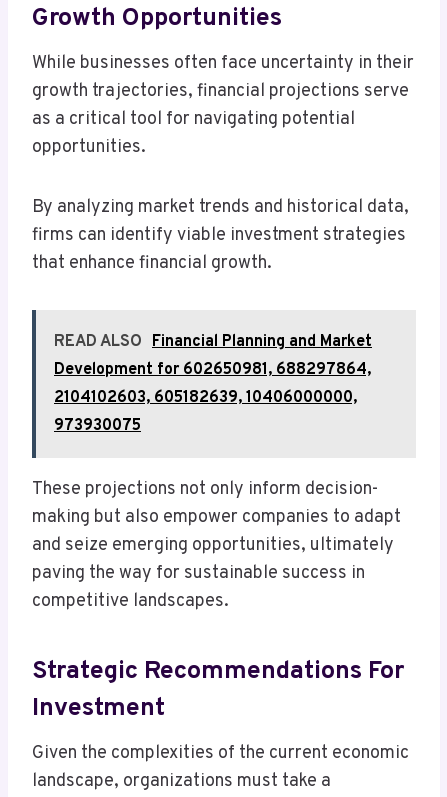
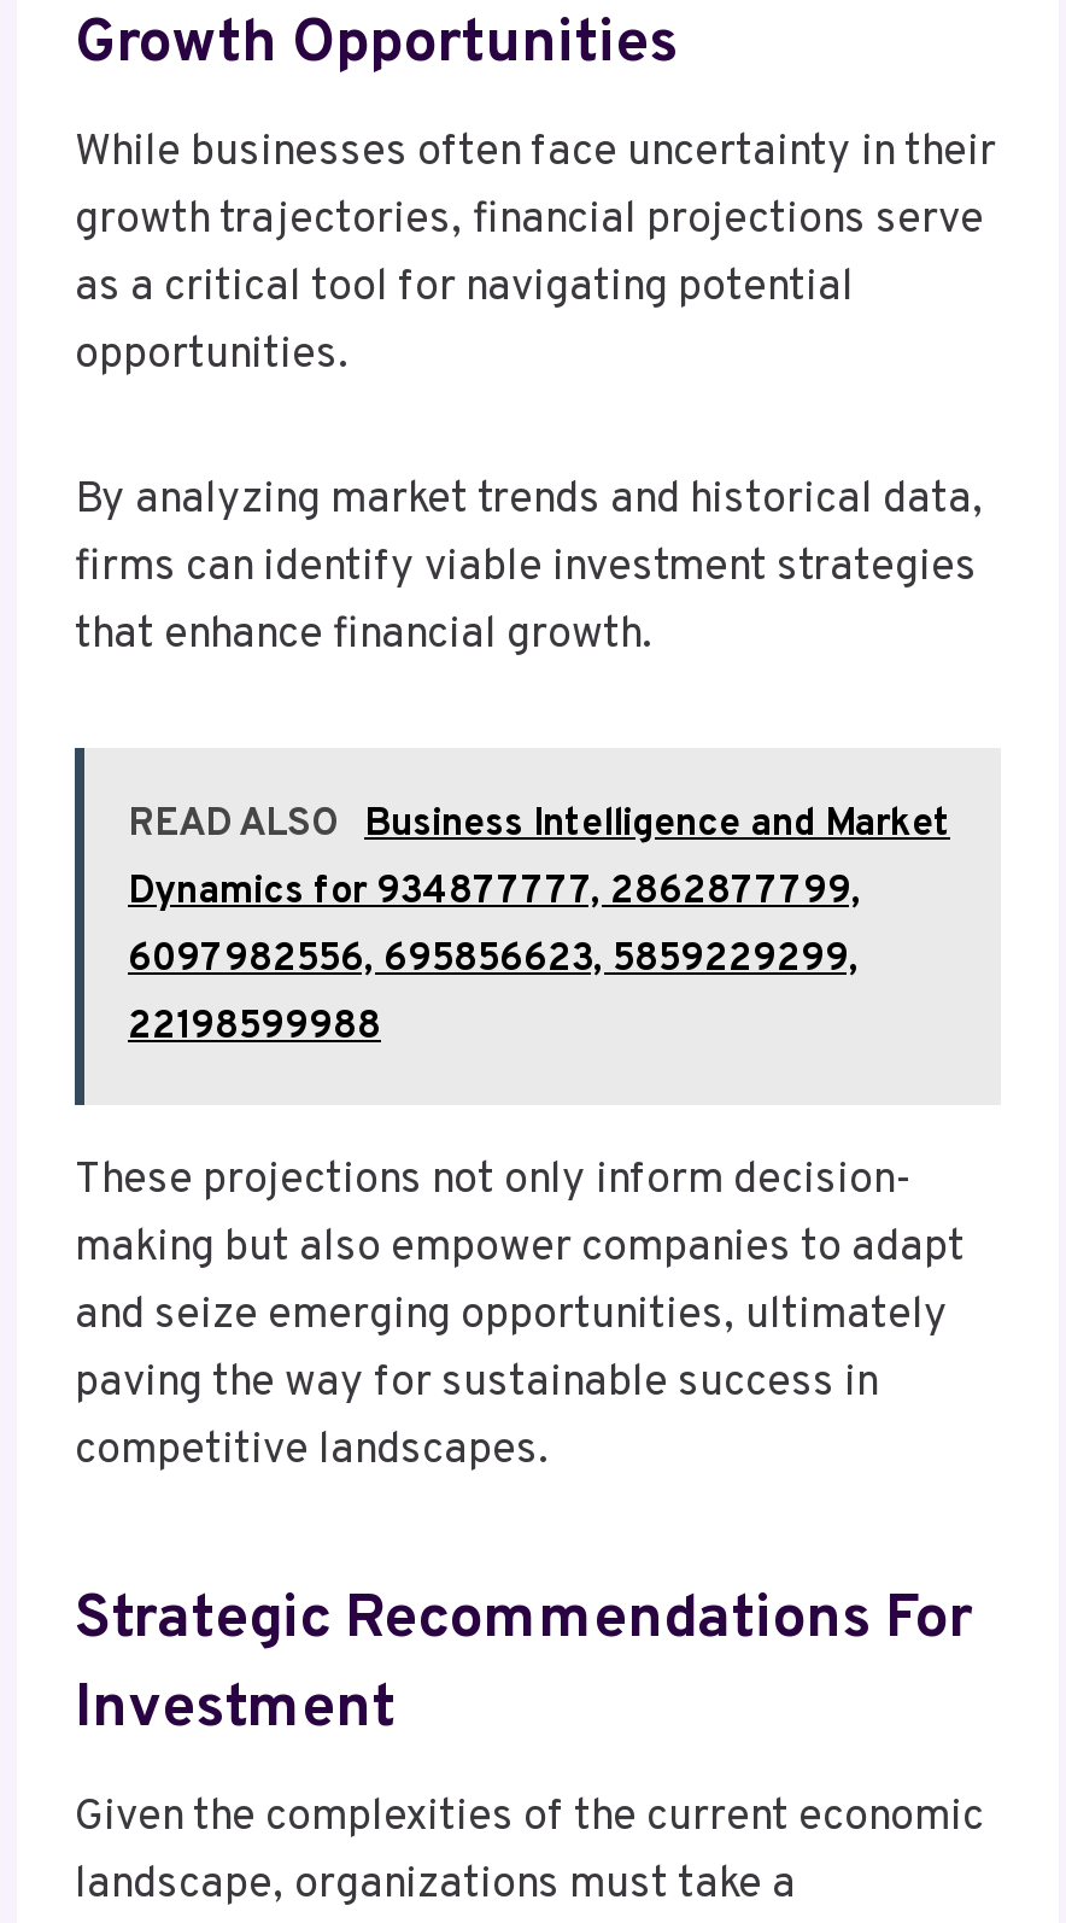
[54,332,372,352] READ ALSO Financial Planning and Market -> [128,802,950,850] READ ALSO Business Intelligence and Market
[54,360,371,380] Development for 602650981, 688297864, -> [128,870,861,918] Dynamics for 934877777, 2862877799,
[54,388,357,408] 2104102603, 605182639, 10406000000, -> [128,937,859,985] 6097982556, 695856623, 5859229299,
[54,416,141,436] 973930075 -> [128,1005,381,1053] 22198599988

